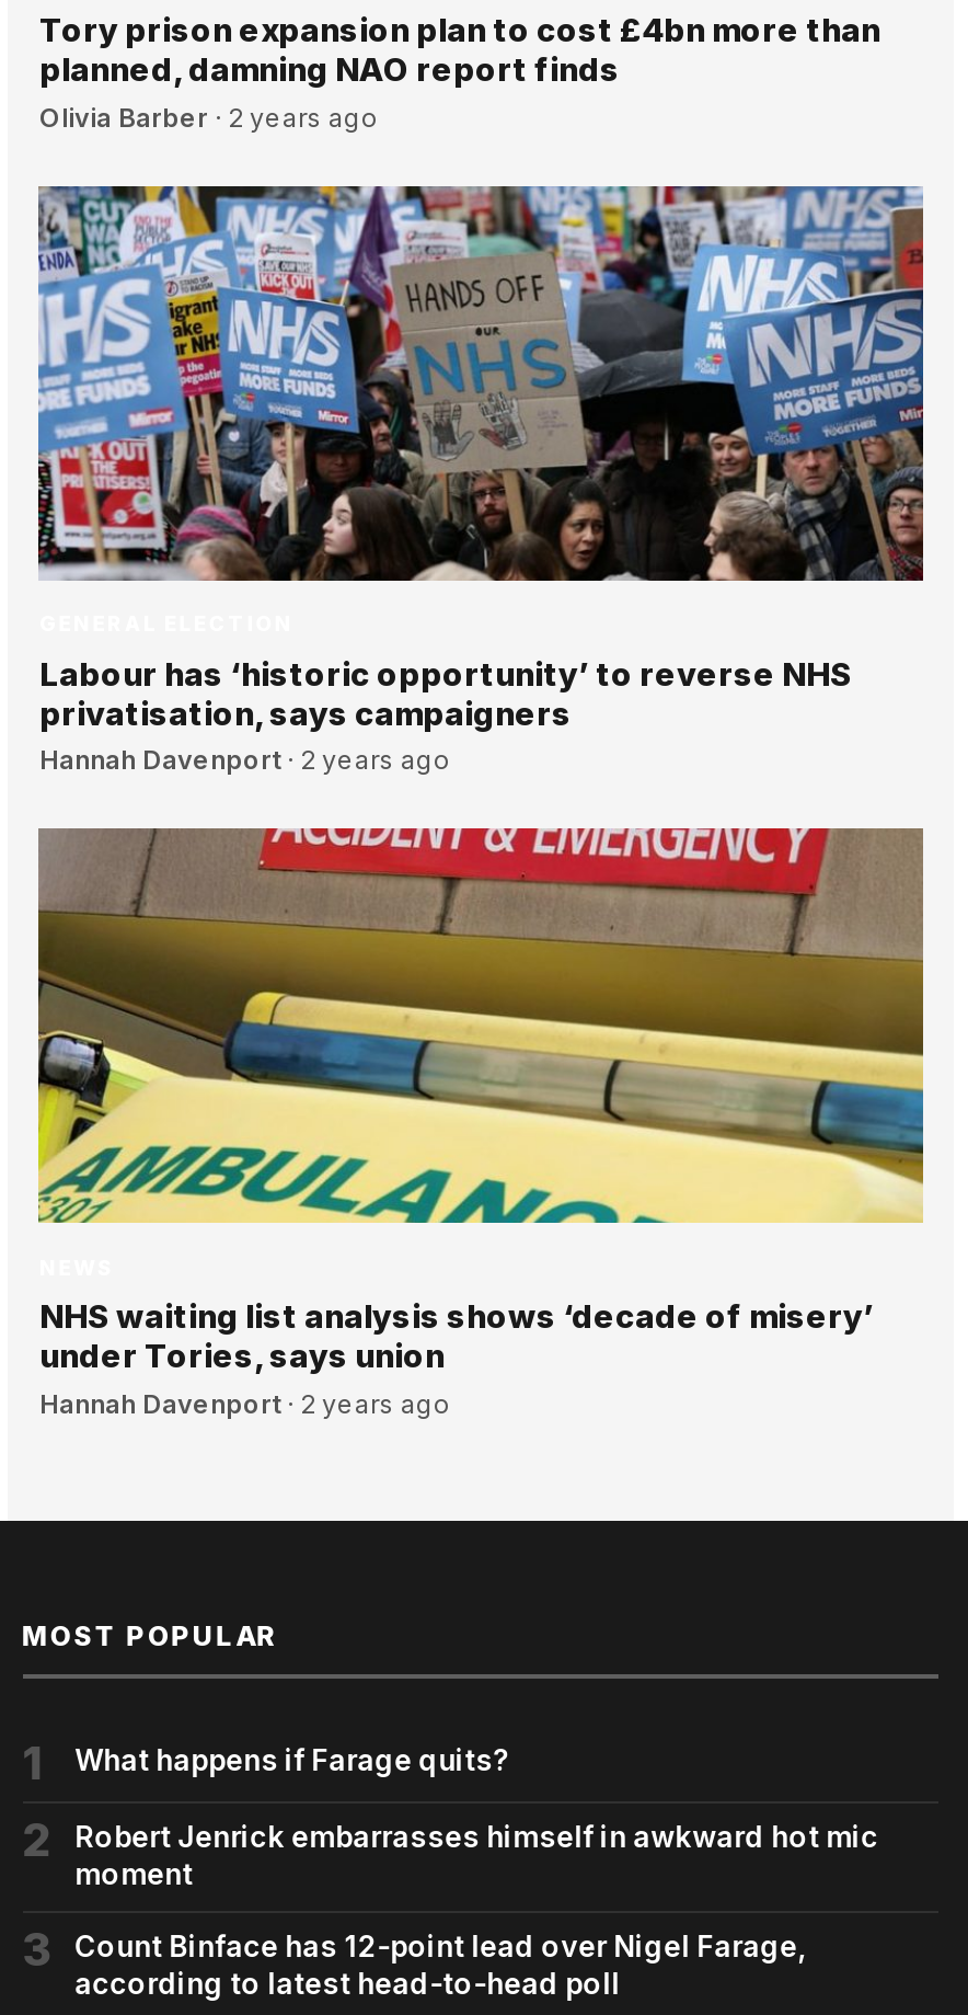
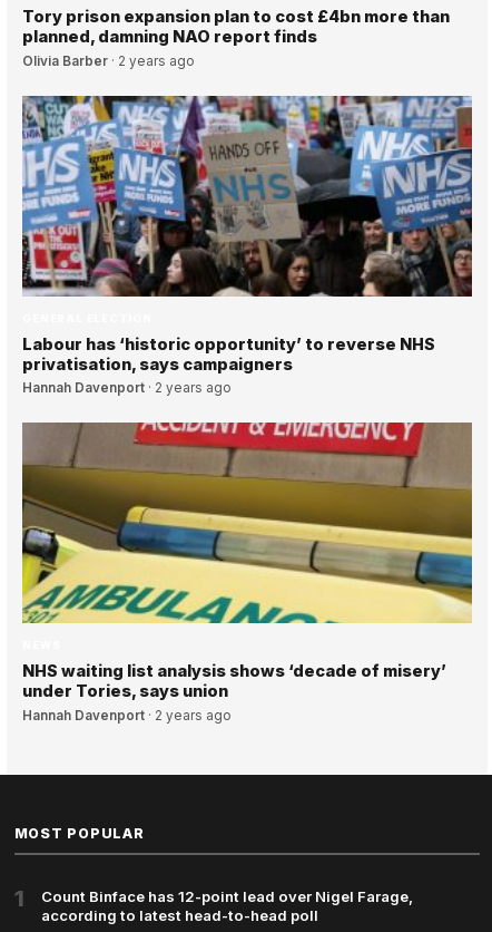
[22,1742,878,1976] What happens if Farage quits? | 2 | Robert Jenrick embarrasses himself in awkward hot mic | moment | 3 -> none

